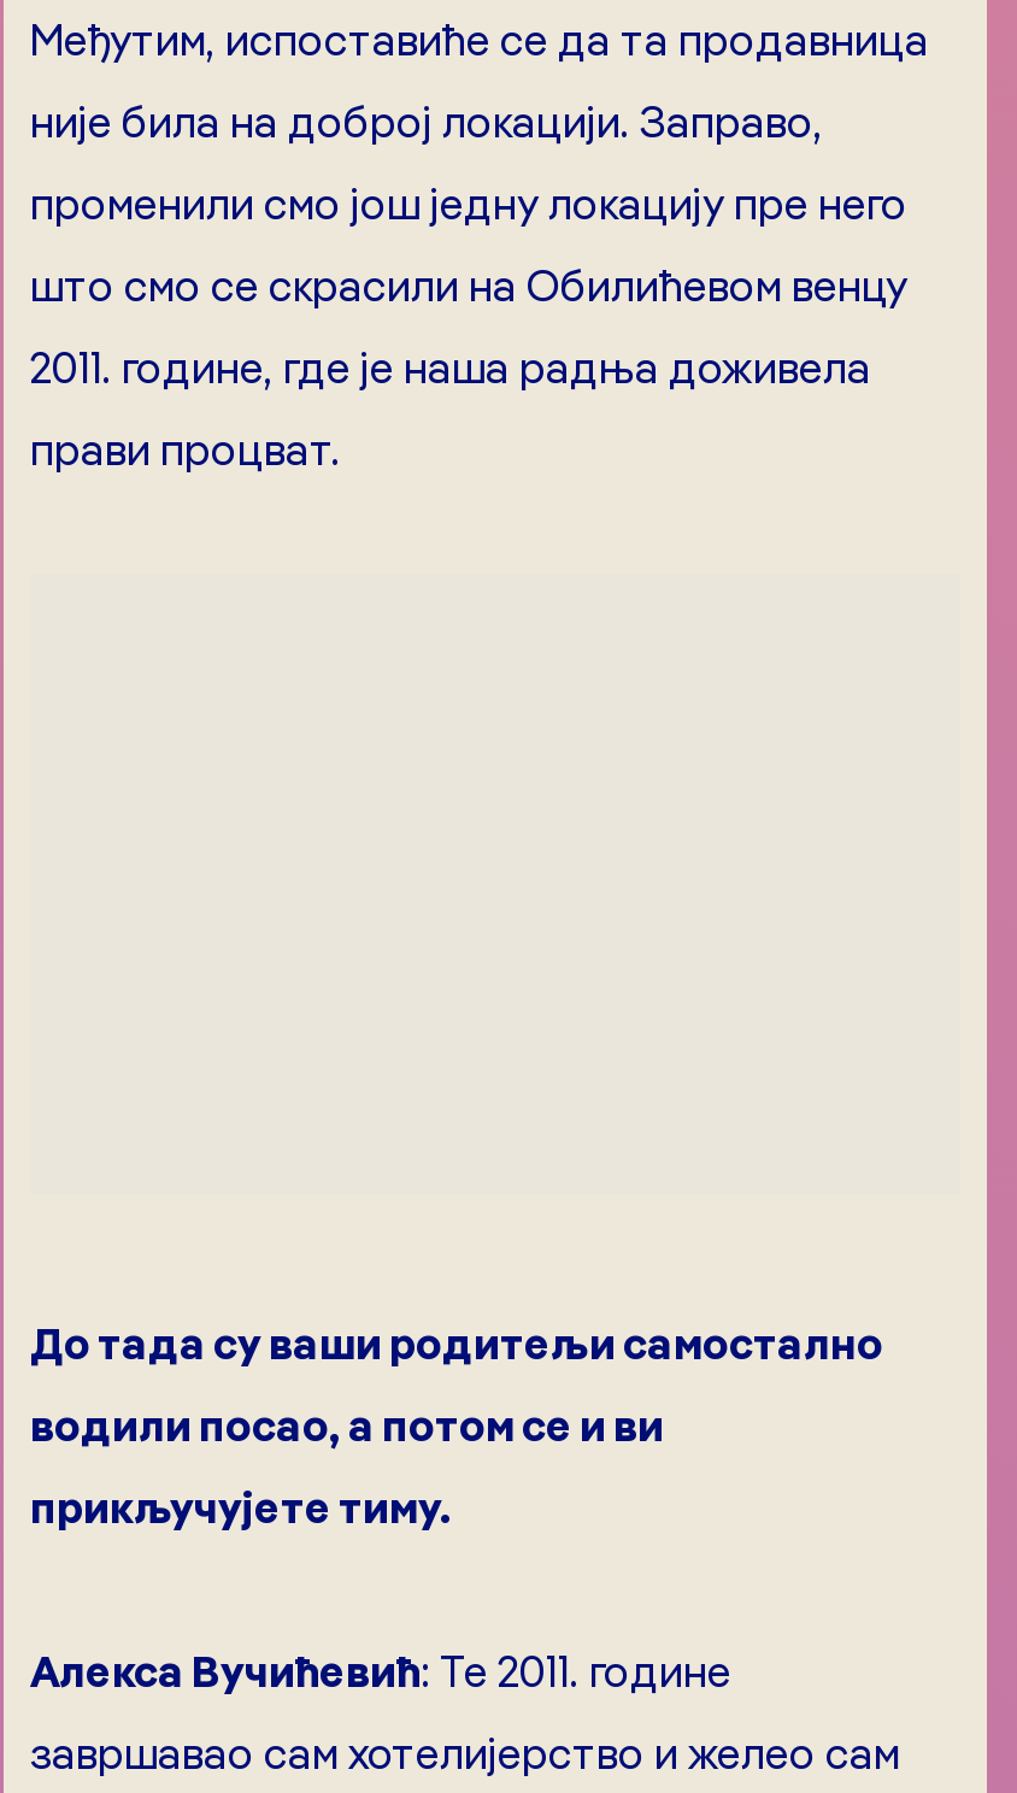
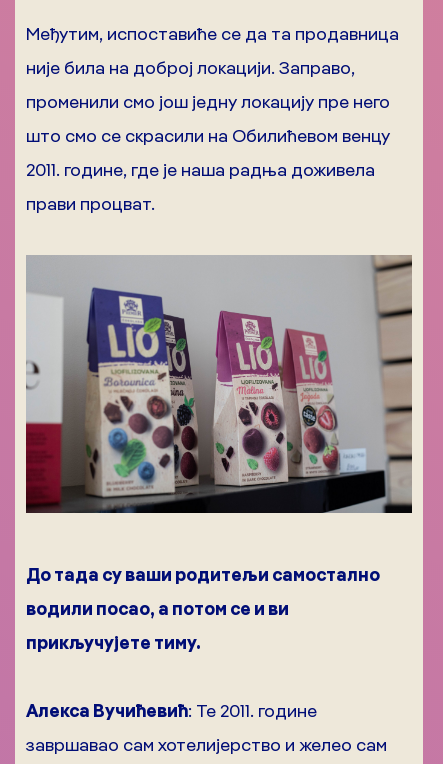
none -> [25,255,413,514] [image]

